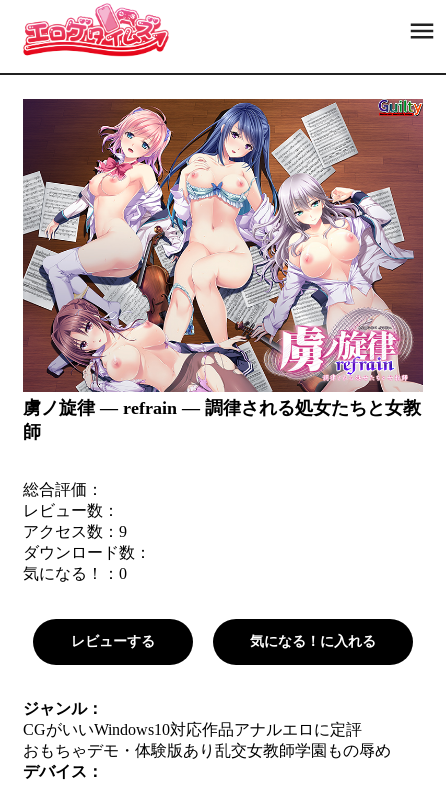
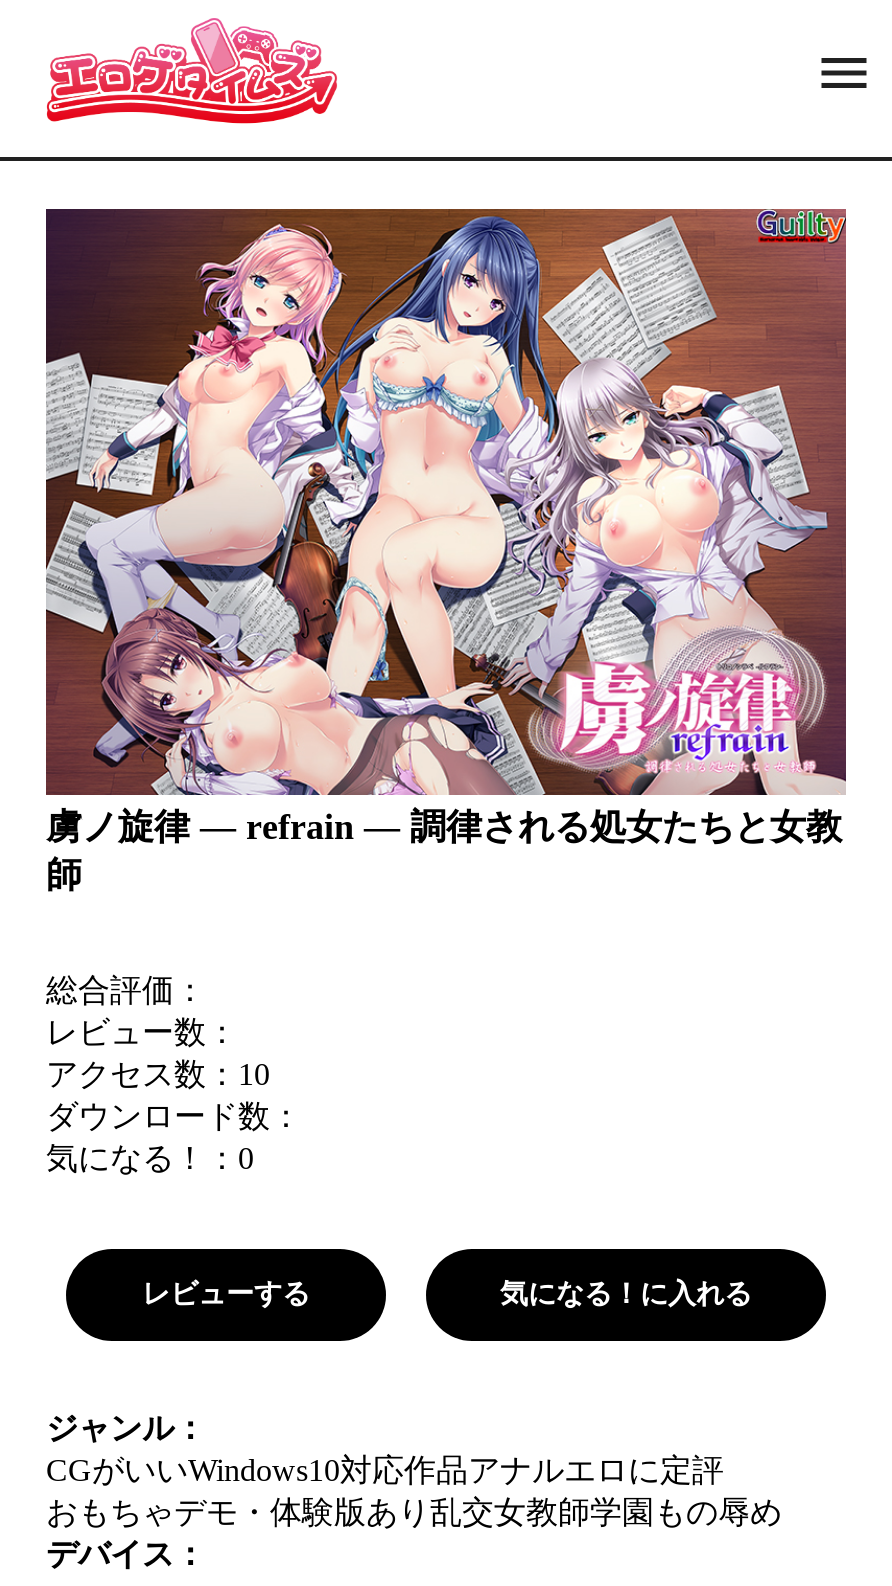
[23,523,127,540] アクセス数：9 -> [46,1056,270,1090] アクセス数：10

